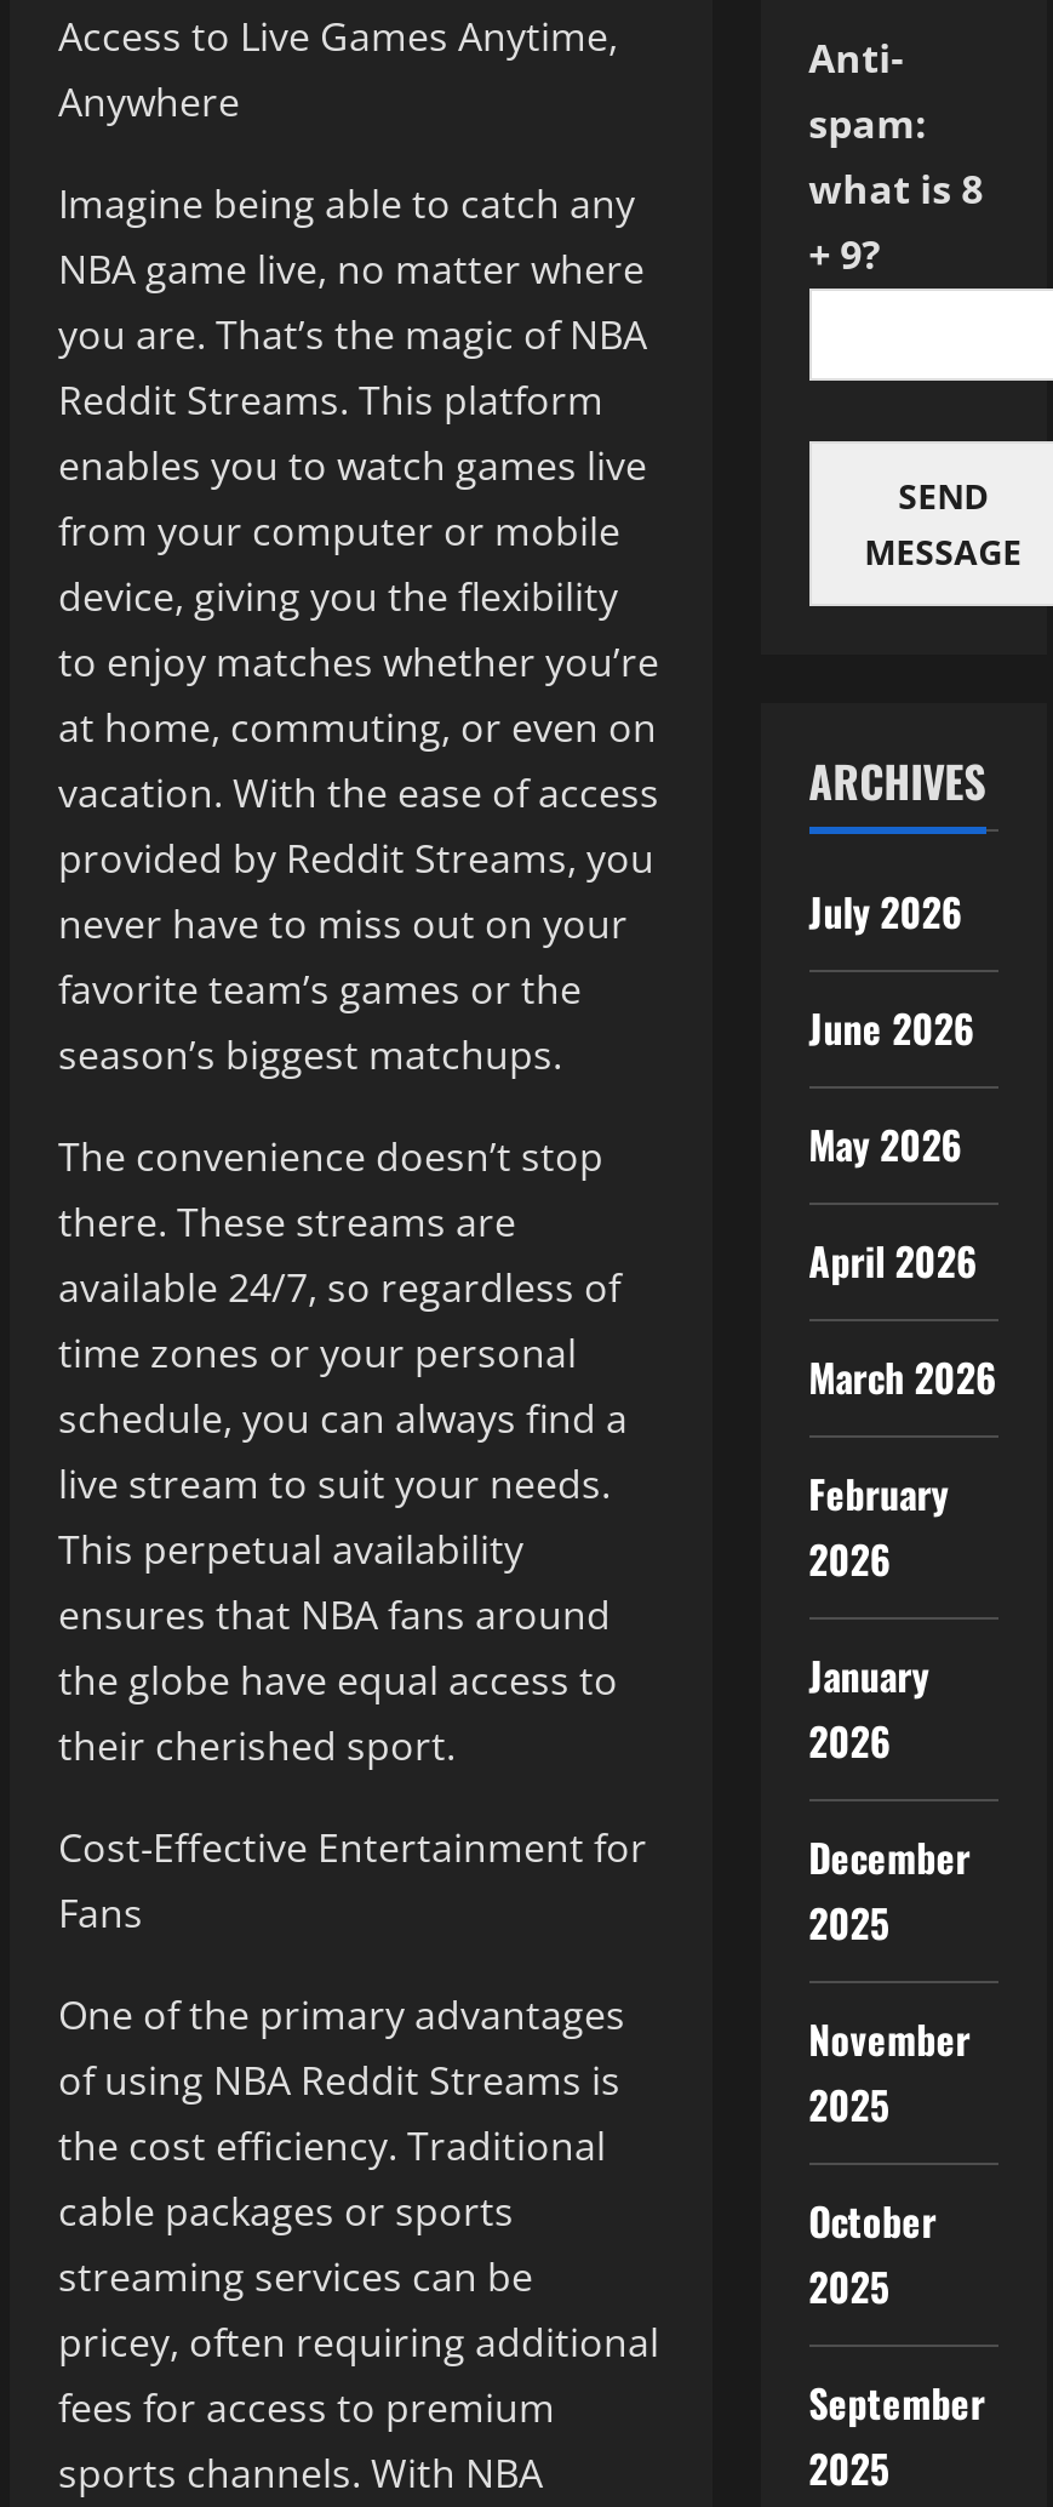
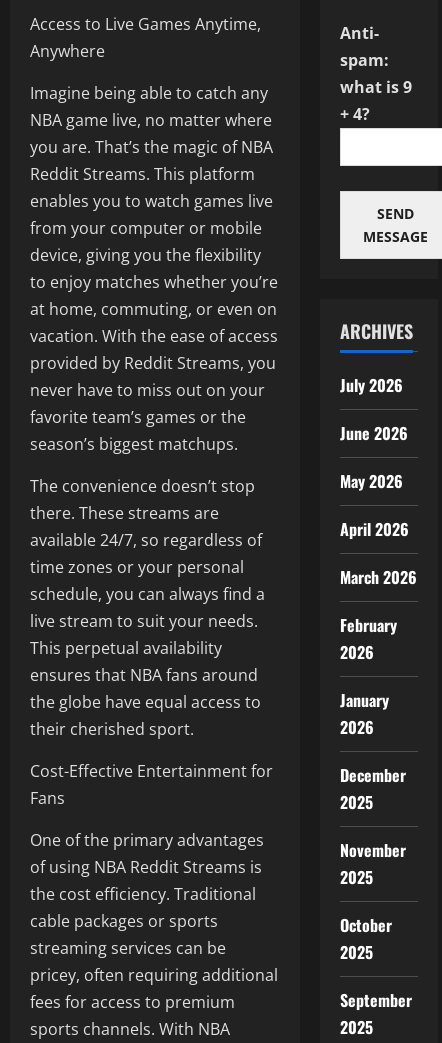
[808,162,983,216] what is 8 -> [340,76,412,98] what is 9
[808,228,881,281] + 9? -> [340,103,370,125] + 4?

